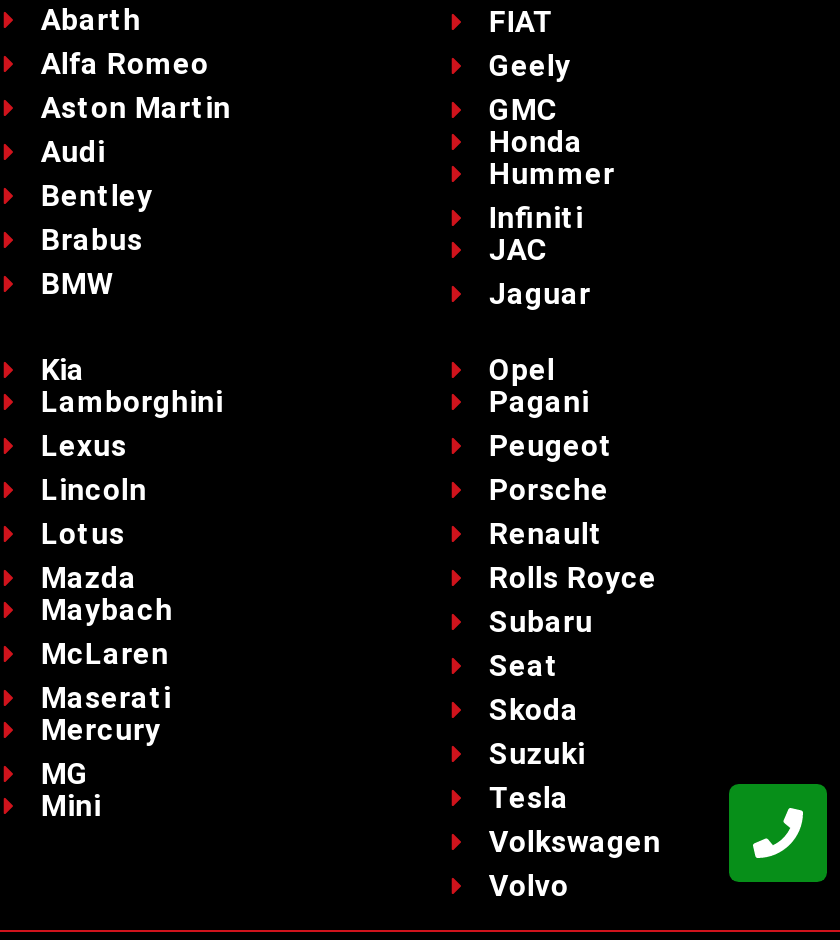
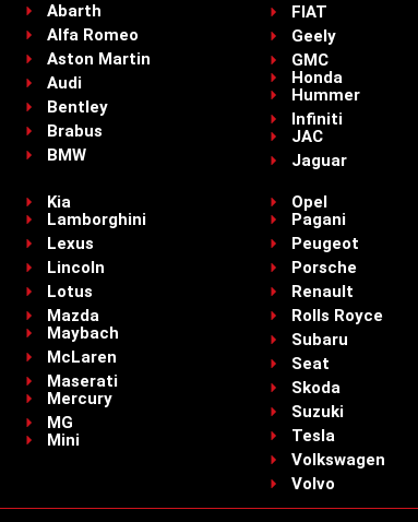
[727,782,829,884] [image] -> none

